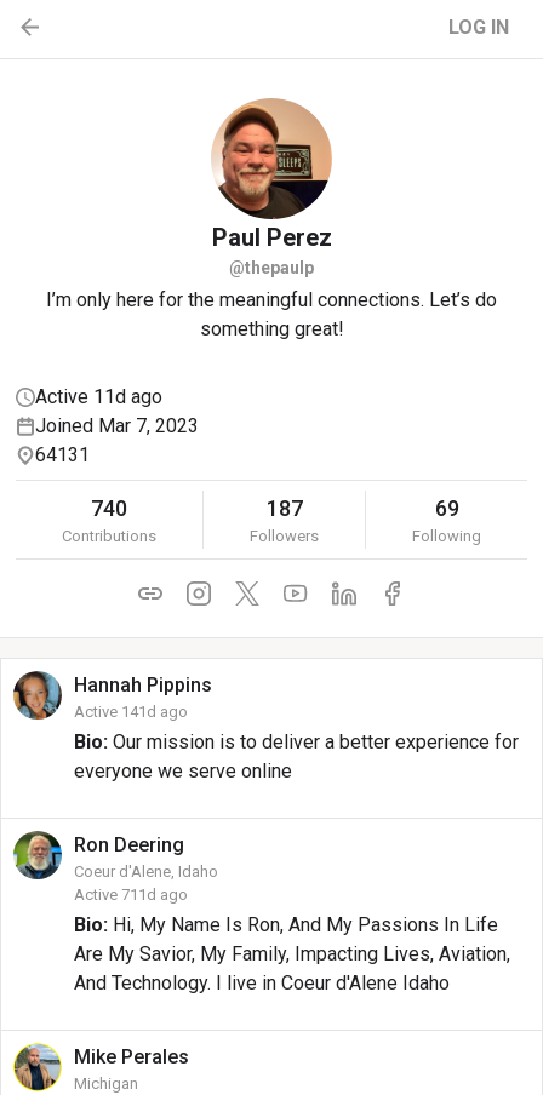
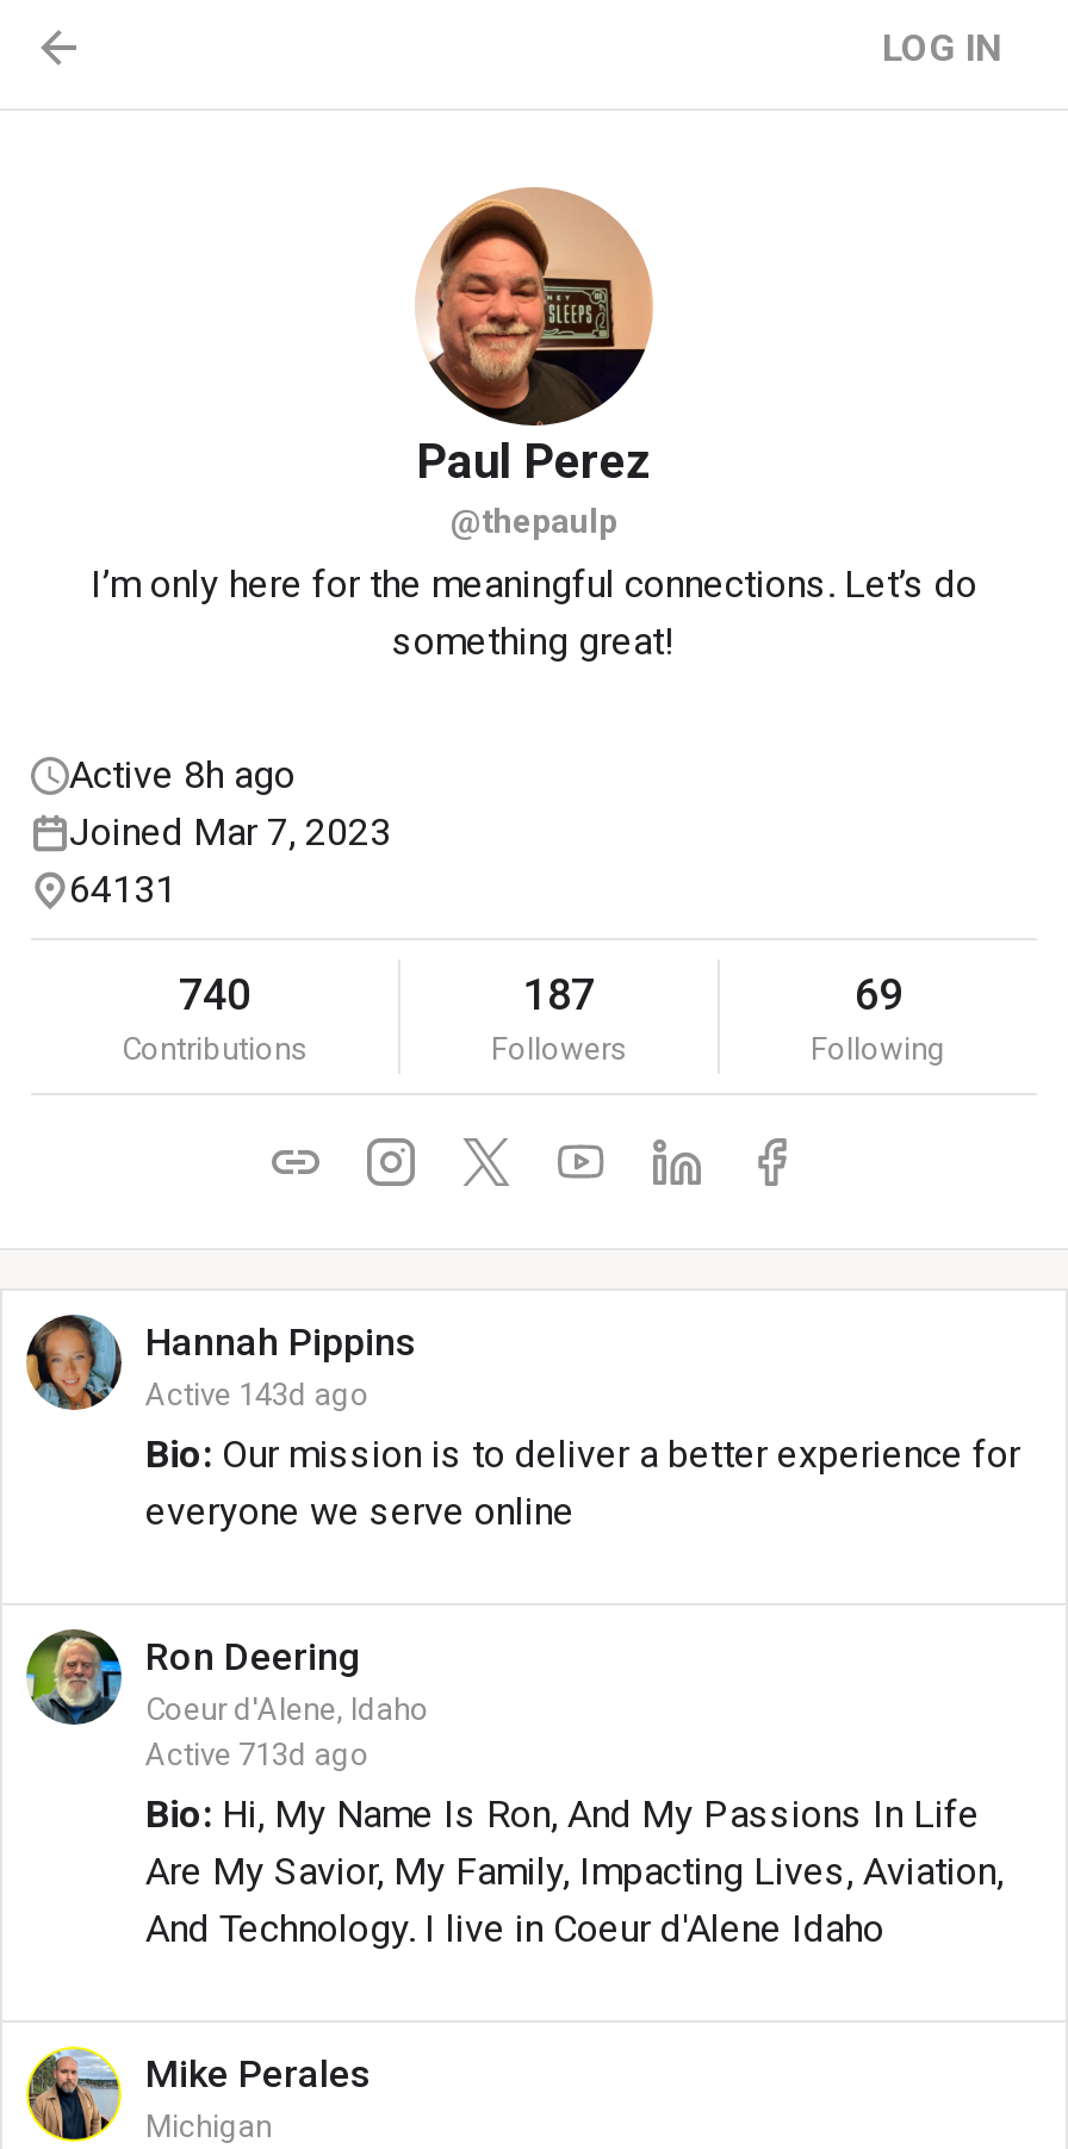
[35,385,162,408] Active 11d ago -> [69,752,296,797] Active 8h ago
[74,703,188,721] Active 141d ago -> [145,1377,370,1412] Active 143d ago
[74,885,188,904] Active 711d ago -> [145,1737,370,1772] Active 713d ago

